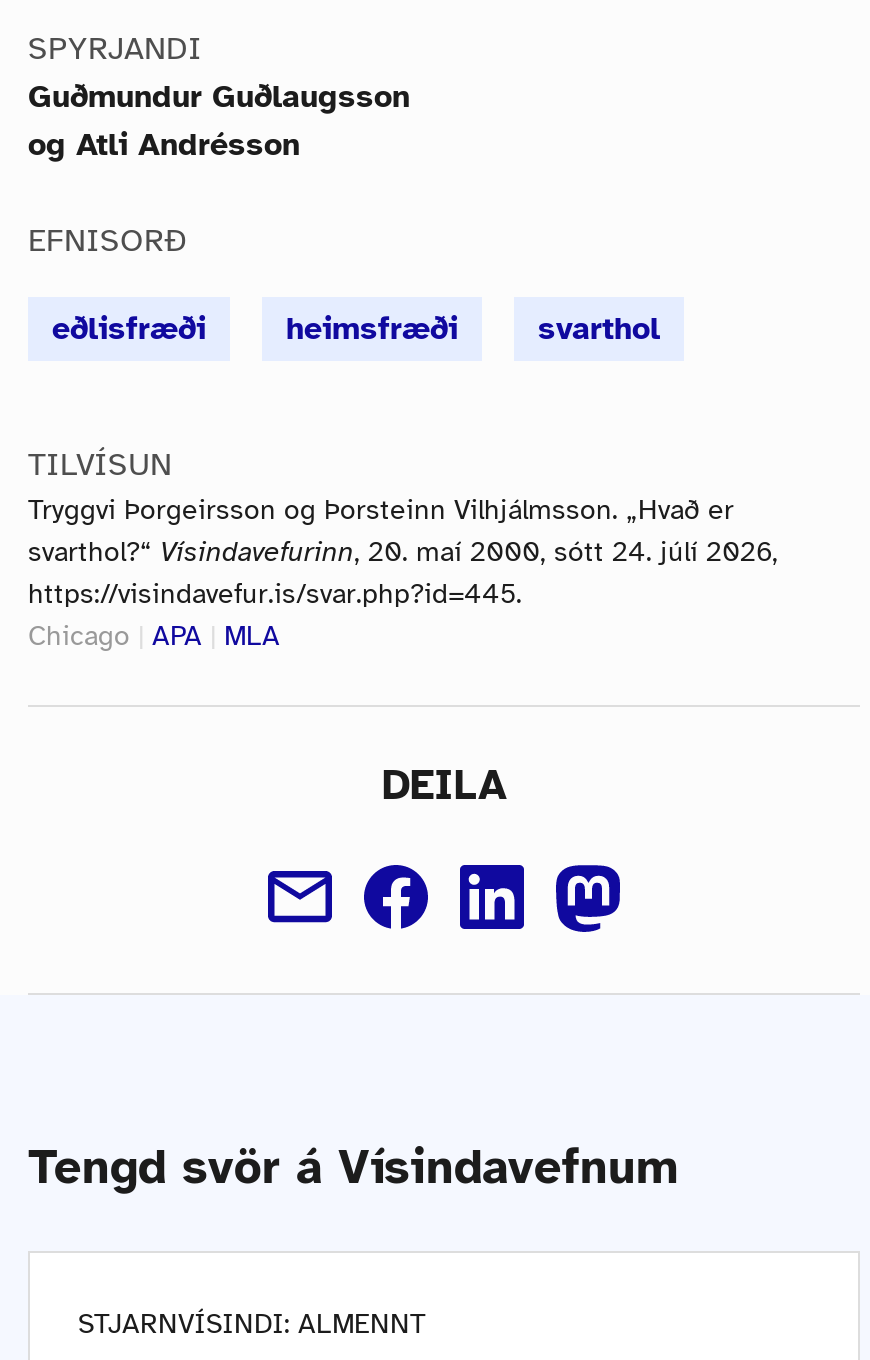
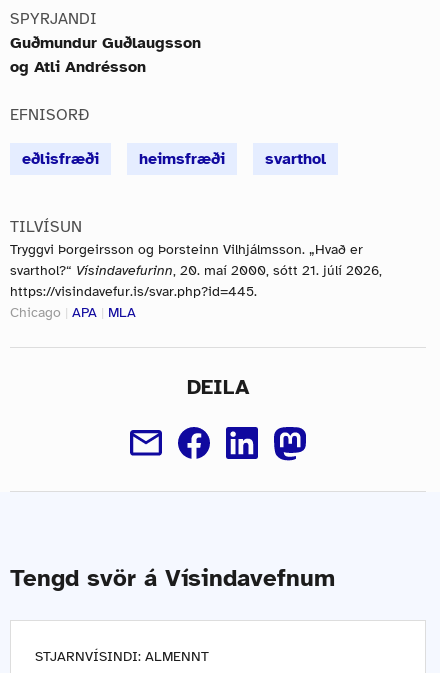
[28,535,778,569] svarthol?“Vísindavefurinn, 20. maí 2000, sótt 24. júlí 2026, -> [10,262,382,279] svarthol?“Vísindavefurinn, 20. maí 2000, sótt 21. júlí 2026,

